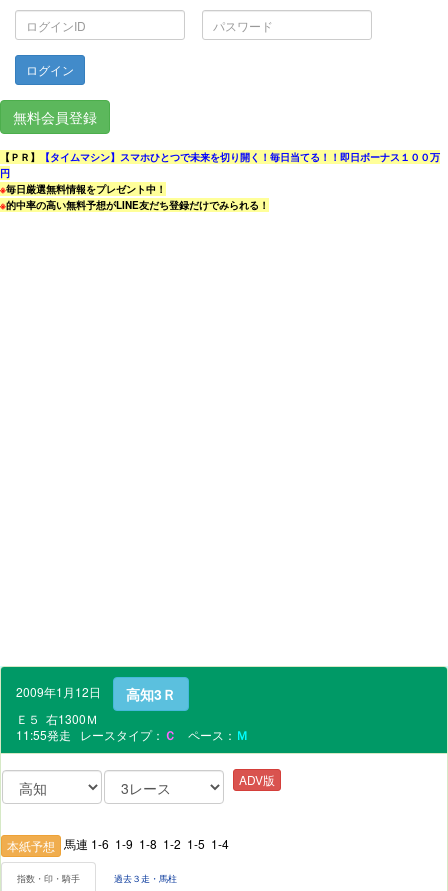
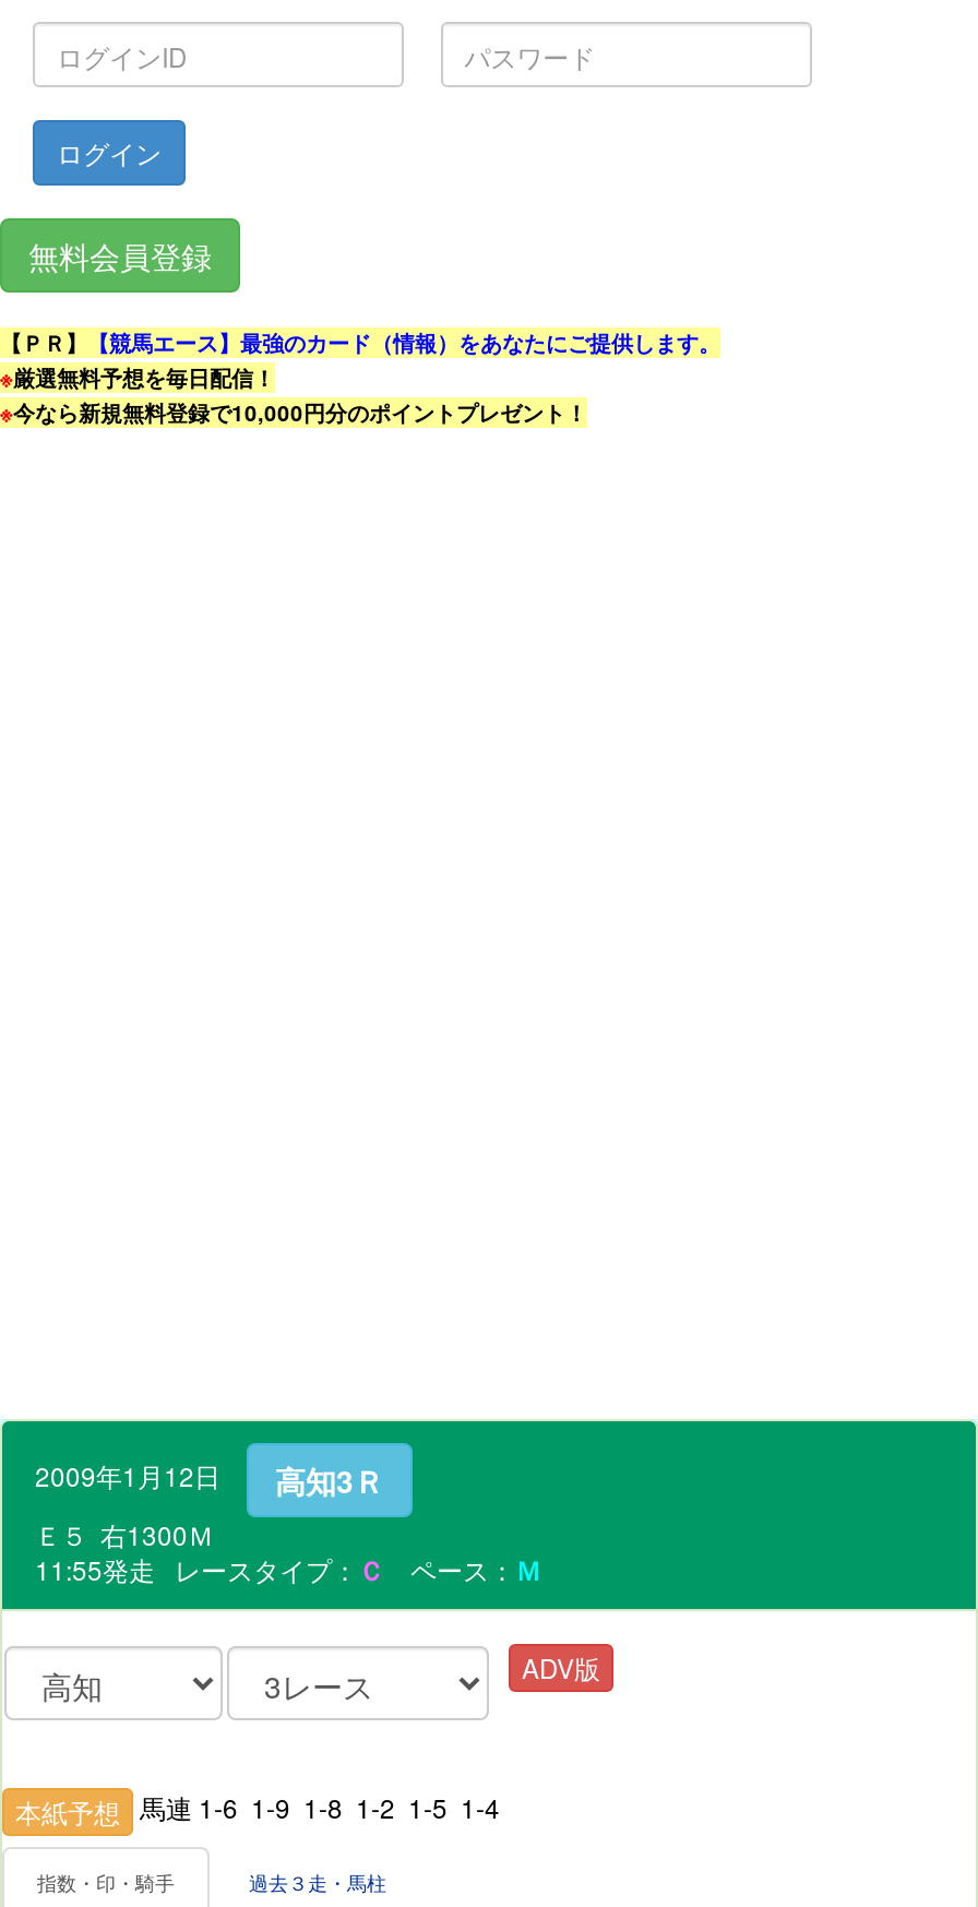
[0,150,440,212] 【ＰＲ】【タイムマシン】スマホひとつで未来を切り開く！毎日当てる！！即日ボーナス１００万 | 円 | ※毎日厳選無料情報をプレゼント中！ | ※的中率の高い無料予想がLINE友だち登録だけでみられる！ -> [0,327,720,428] 【ＰＲ】【競馬エース】最強のカード（情報）をあなたにご提供します。 | ※厳選無料予想を毎日配信！ | ※今なら新規無料登録で10,000円分のポイントプレゼント！

